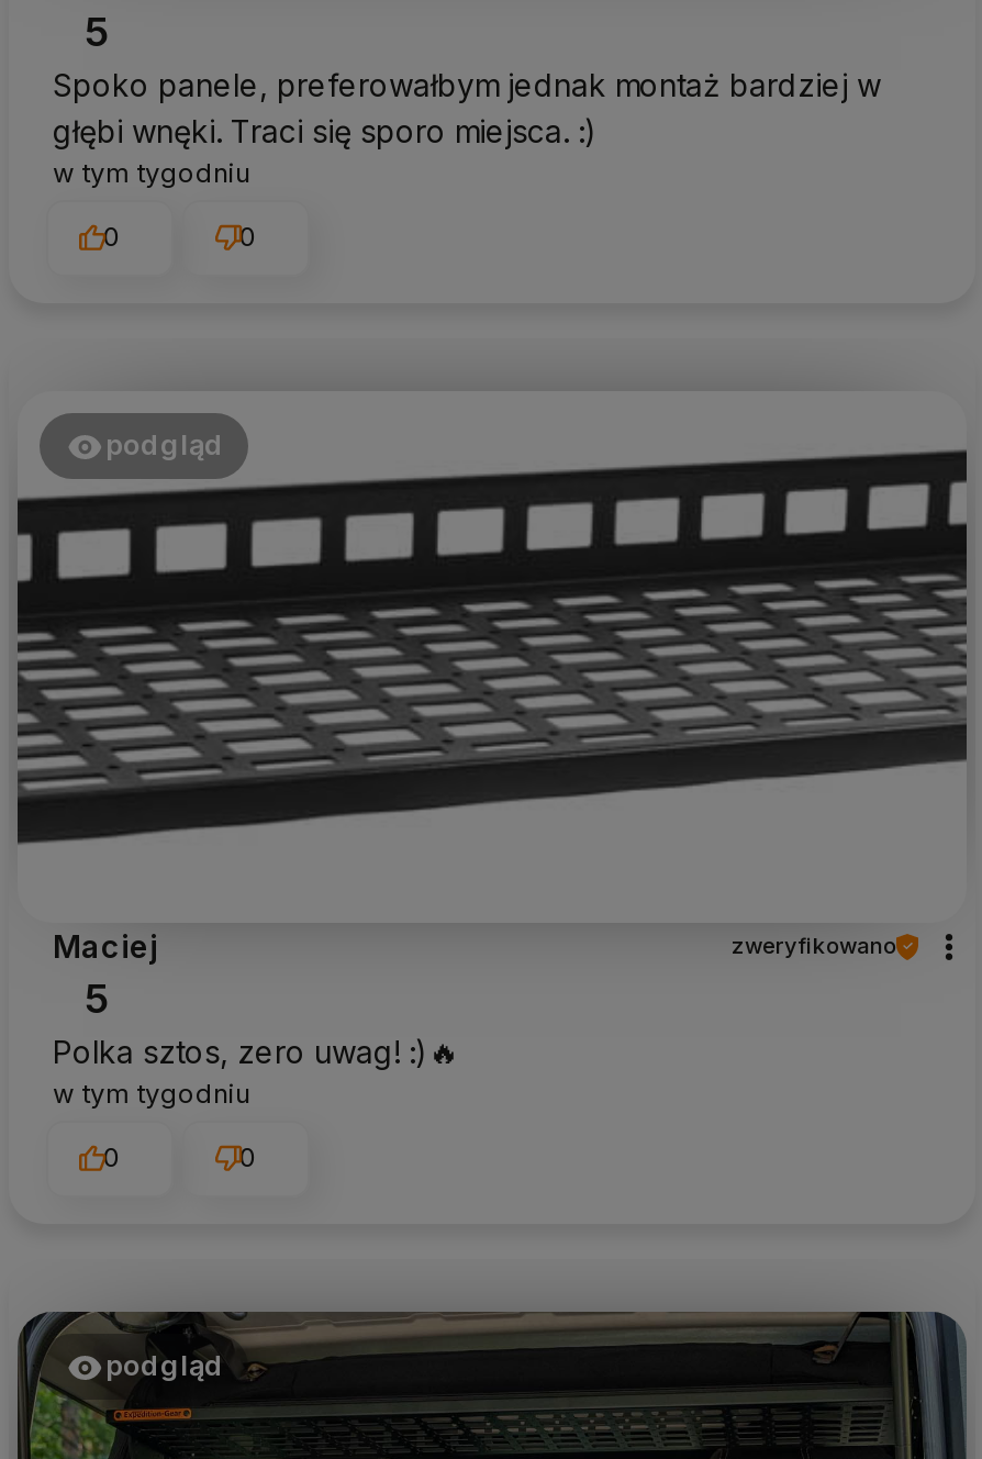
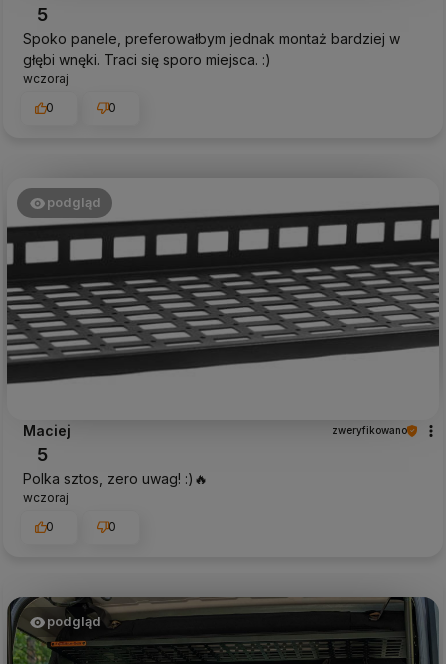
[53,156,250,189] w tym tygodniu -> [23,71,69,86] wczoraj
[53,1077,250,1110] w tym tygodniu -> [23,490,69,505] wczoraj

